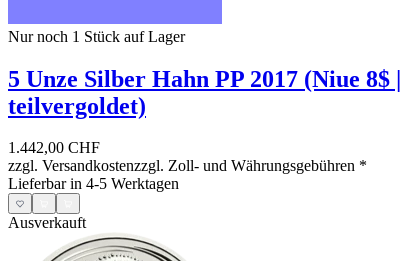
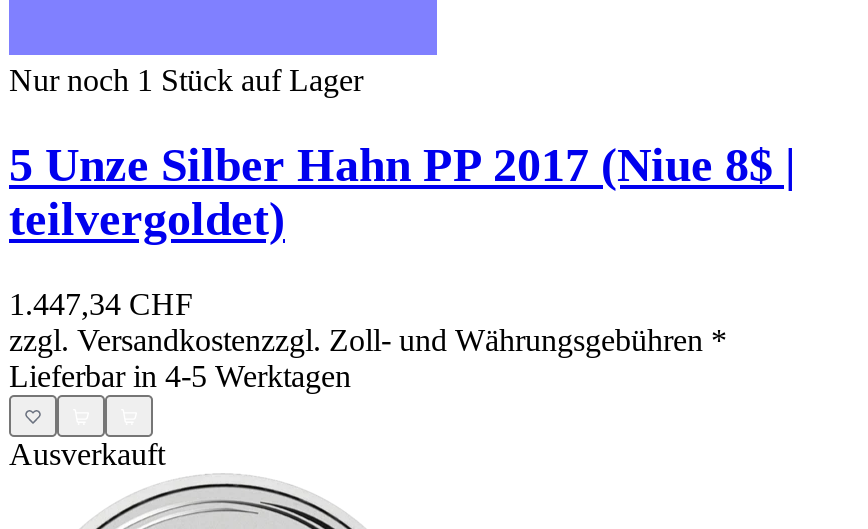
[8,139,100,156] 1.442,00 CHF -> [9,286,193,320] 1.447,34 CHF

